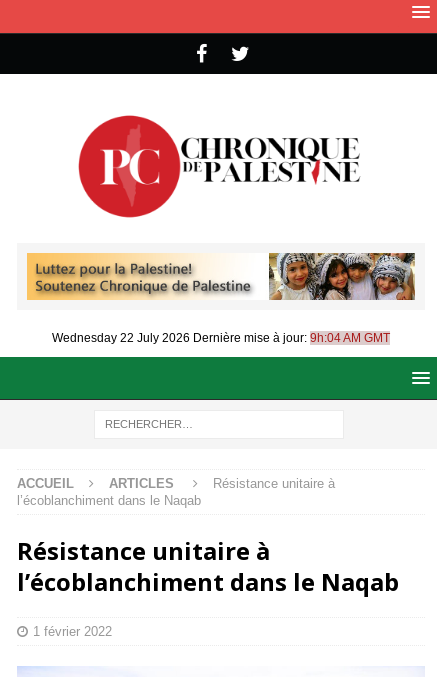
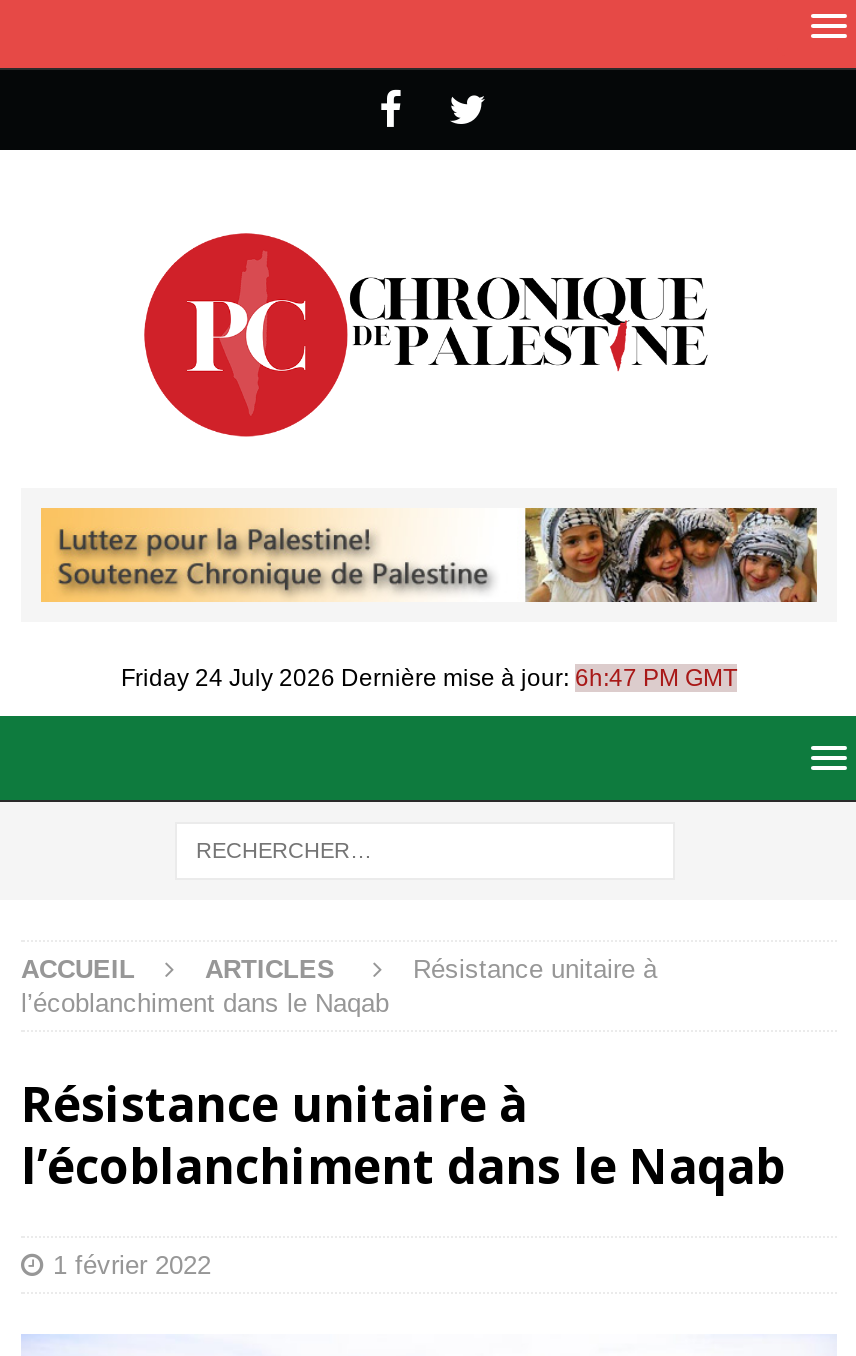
[52,331,390,345] Wednesday 22 July 2026 Dernière mise à jour: 9h:04 AM GMT -> [121,663,737,691] Friday 24 July 2026 Dernière mise à jour: 6h:47 PM GMT

